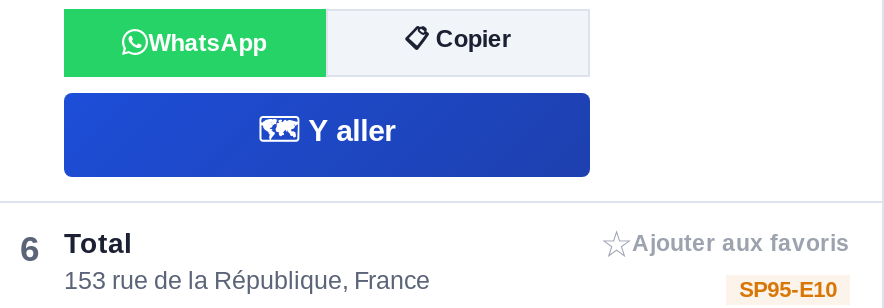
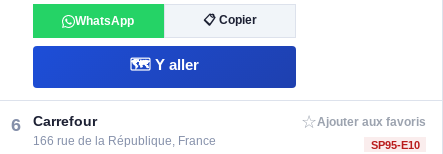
[64,227,430,295] Total | 153 rue de la République, France -> [33,113,216,148] Carrefour | 166 rue de la République, France

